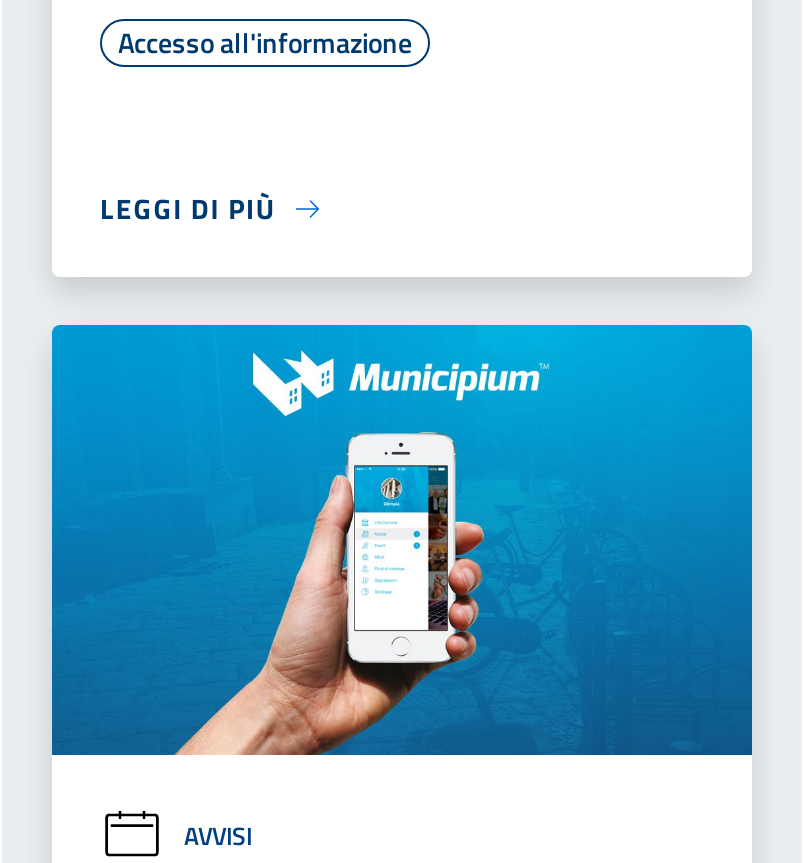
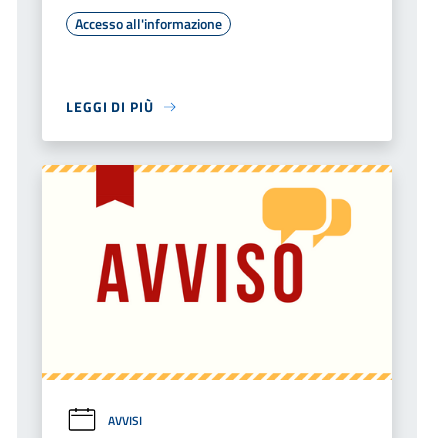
[50,323,754,757] [image] -> [41,164,393,381] [image]

